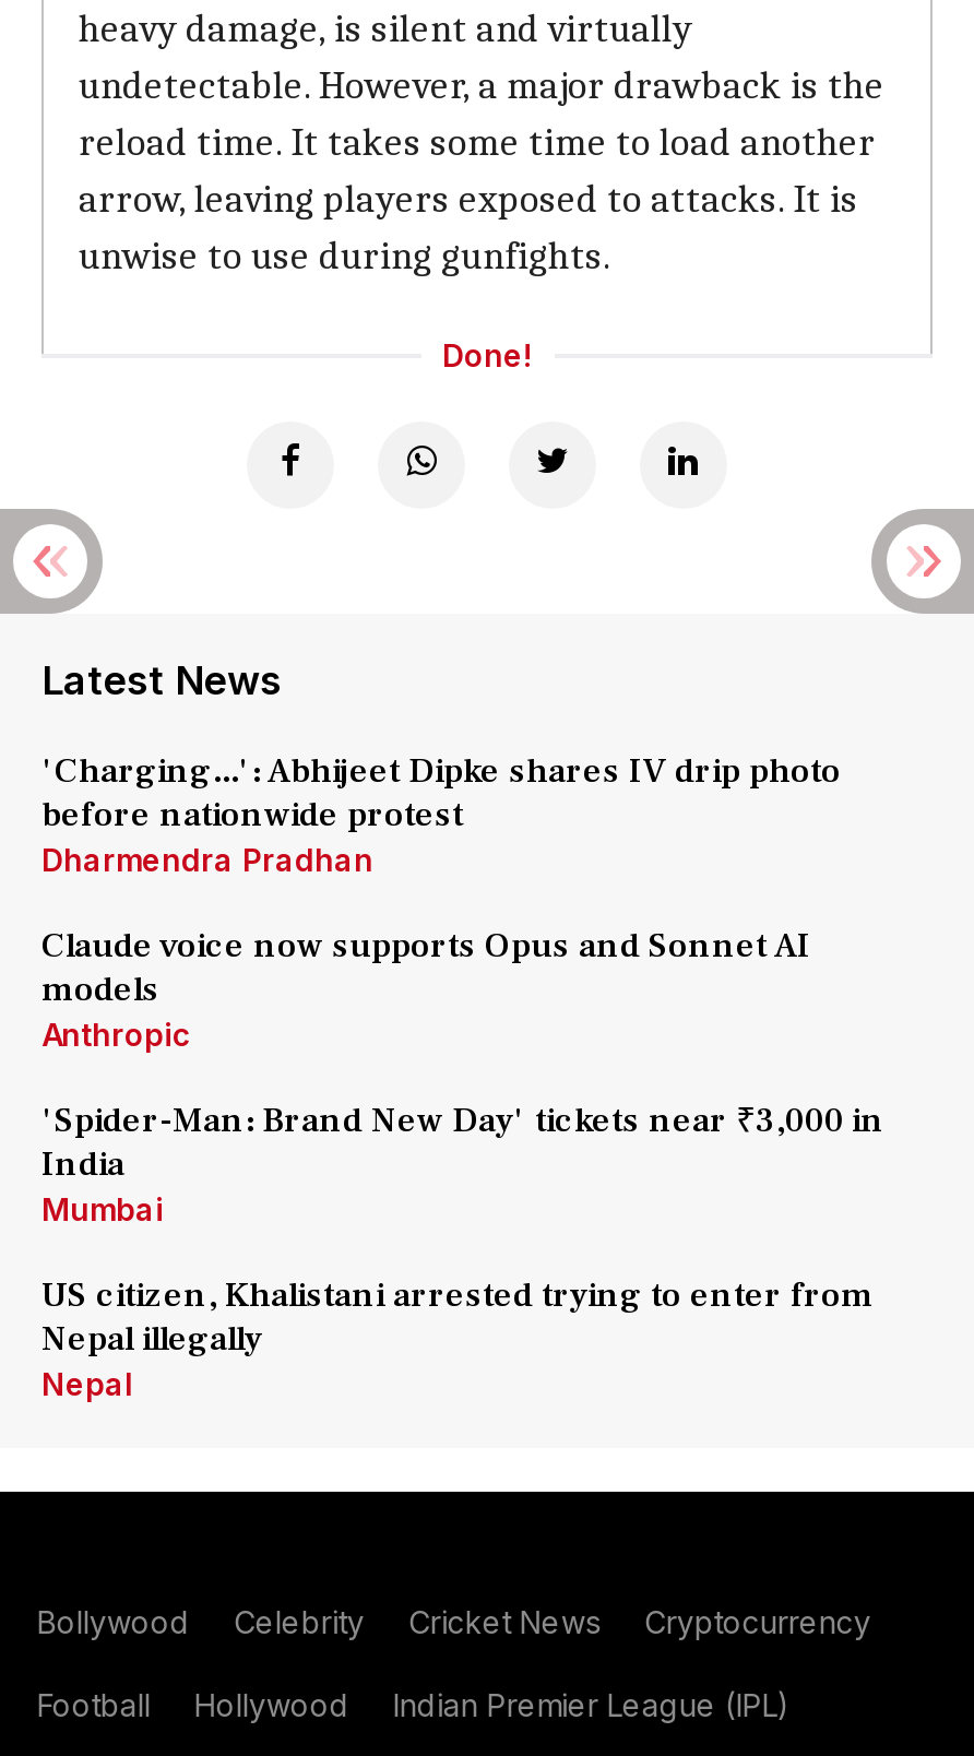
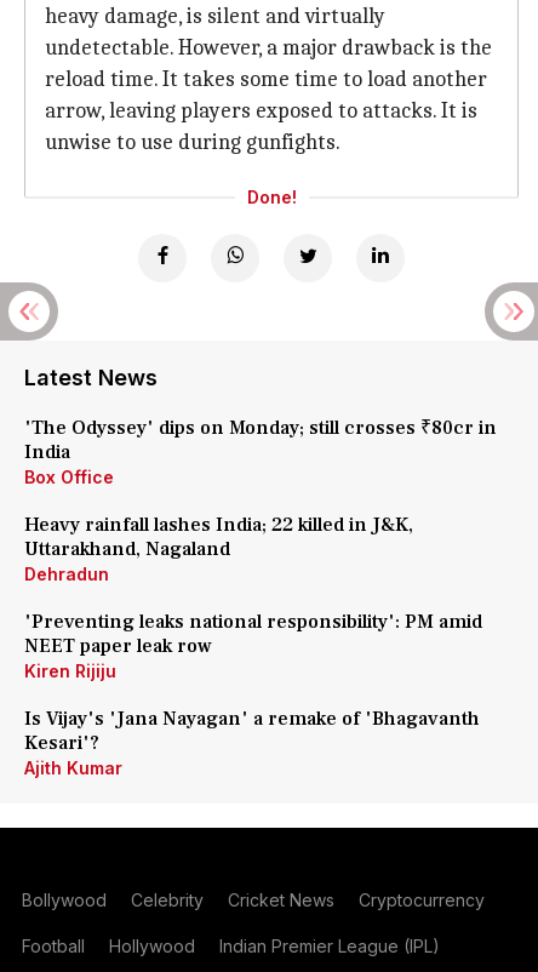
[41,749,884,1142] 'Charging...': Abhijeet Dipke shares IV drip photo | before nationwide protest | Dharmendra Pradhan | Claude voice now supports Opus and Sonnet AI | models | Anthropic | 'Spider-Man: Brand New Day' tickets near ₹3,000 in -> [24,416,497,440] 'The Odyssey' dips on Monday; still crosses ₹80cr in
moved [41,1142,124,1186] -> [24,440,70,464]: India
[41,1190,874,1402] Mumbai | US citizen, Khalistani arrested trying to enter from | Nepal illegally | Nepal -> [24,467,482,778] Box Office | Heavy rainfall lashes India; 22 killed in J&K, | Uttarakhand, Nagaland | Dehradun | 'Preventing leaks national responsibility': PM amid | NEET paper leak row | Kiren Rijiju | Is Vijay's 'Jana Nayagan' a remake of 'Bhagavanth | Kesari'? | Ajith Kumar

